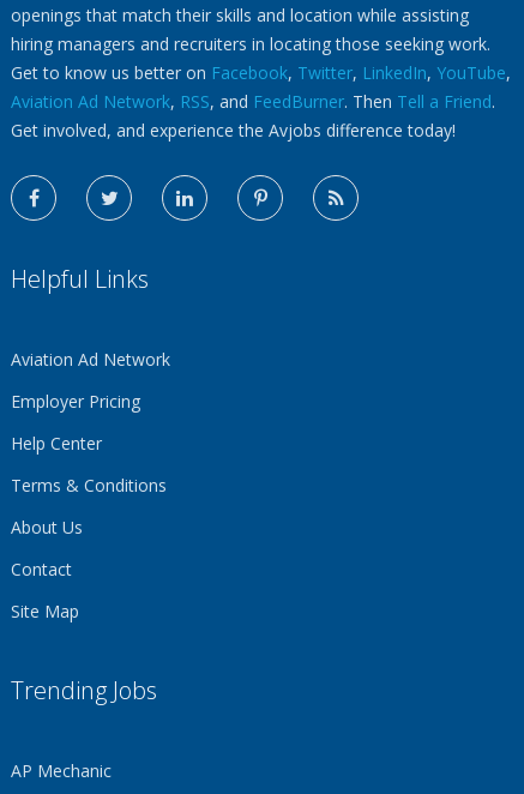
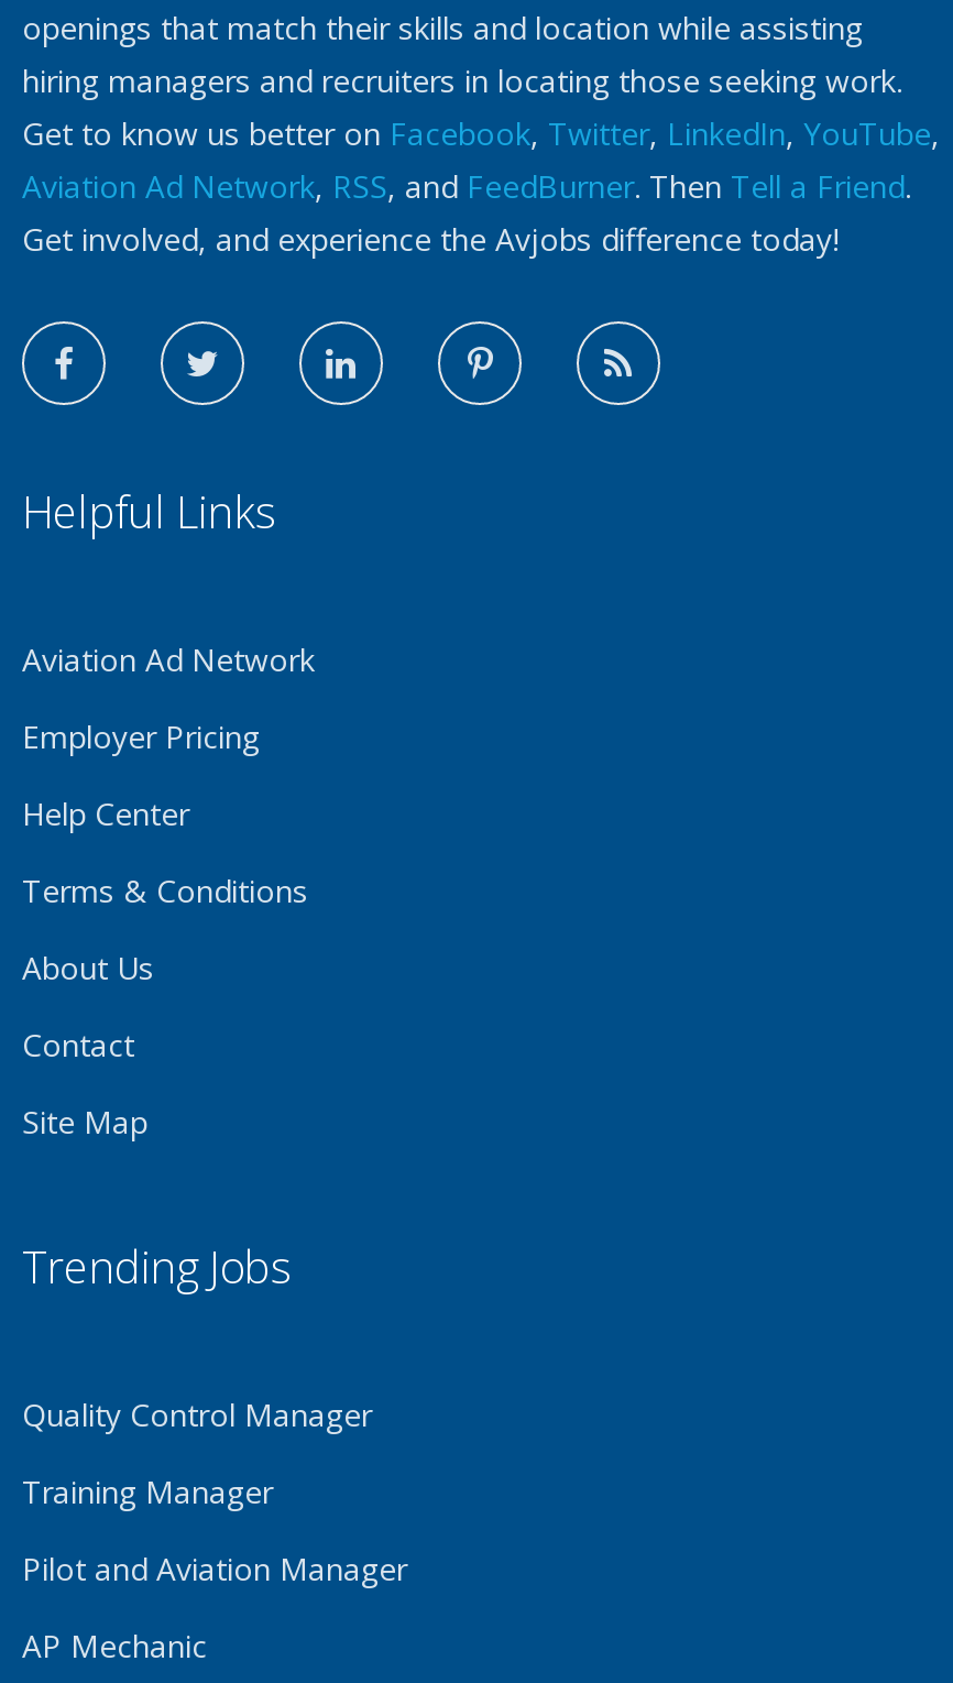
none -> [22,1394,407,1589] Quality Control Manager | Training Manager | Pilot and Aviation Manager

